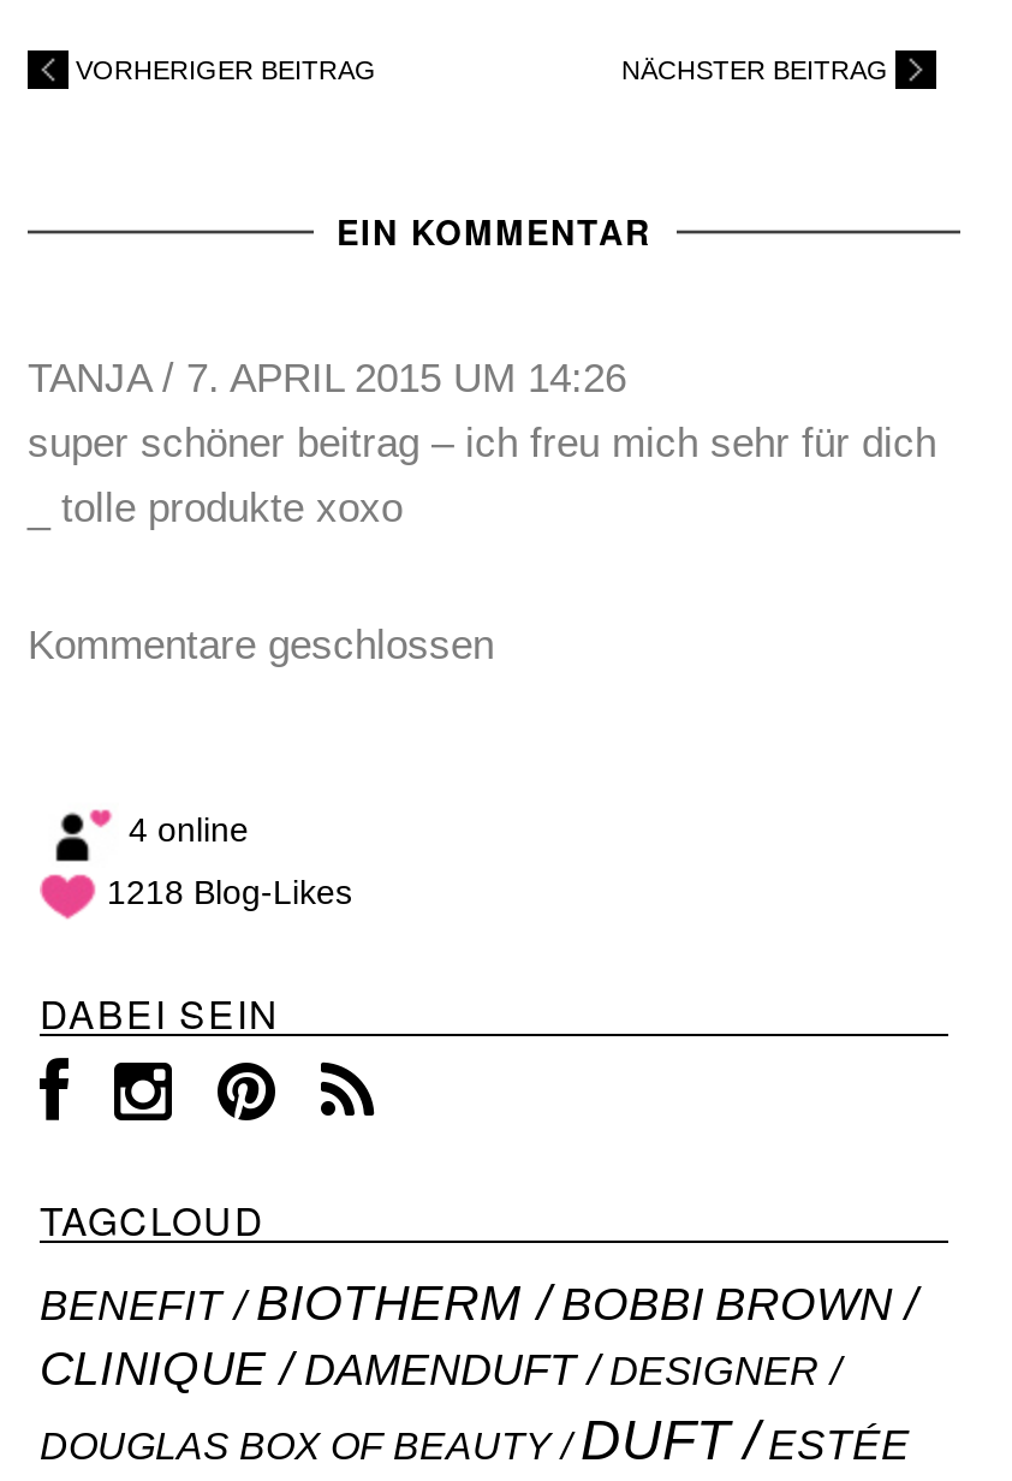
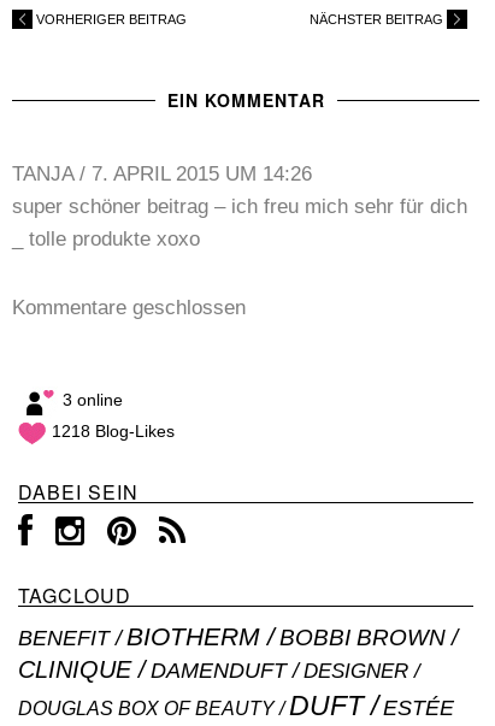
[119,811,249,849] 4 online -> [58,390,123,410] 3 online

